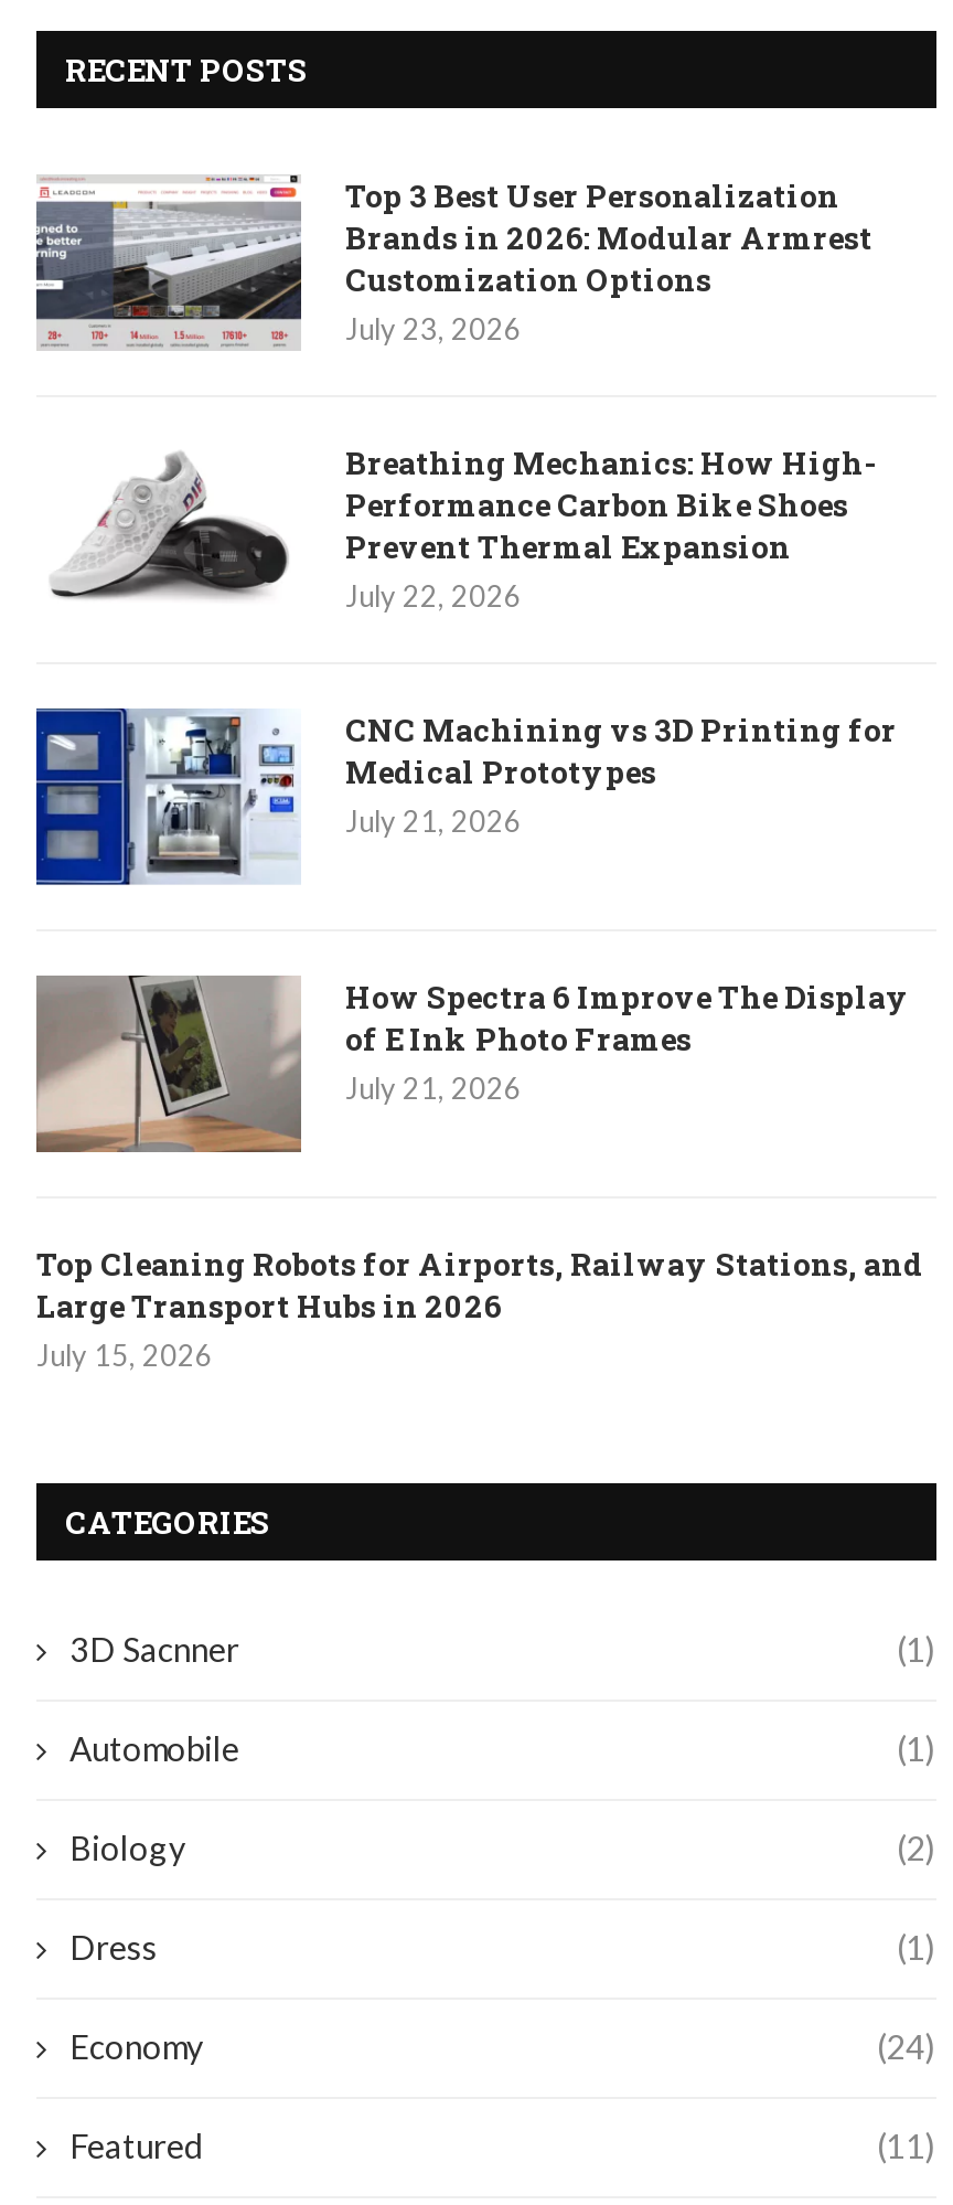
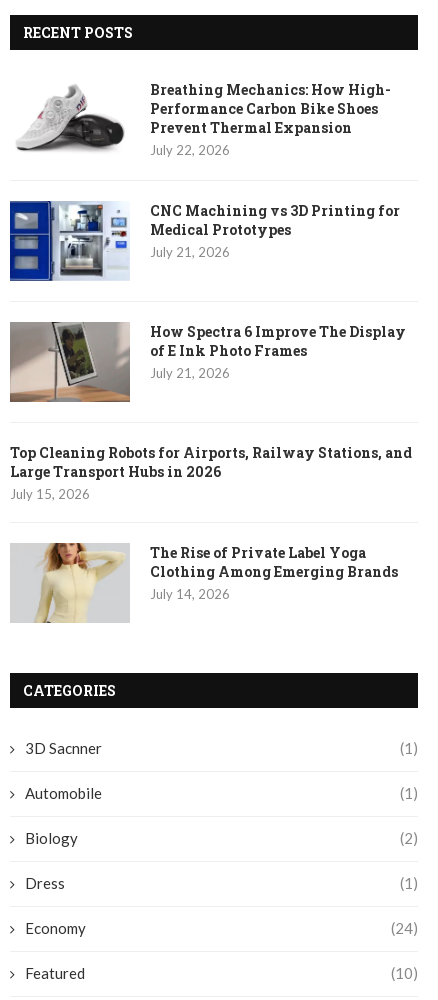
[34,172,872,351] [image] | Top 3 Best User Personalization | Brands in 2026: Modular Armrest | Customization Options | July 23, 2026 -> none
moved [36,443,923,1374] -> [10,80,412,502]: [image] | Breathing Mechanics: How High- | Performance Carbon Bike Shoes | ... | Large Transport Hubs in 2026 | July 15, 2026
none -> [10,542,398,624] [image] | The Rise of Private Label Yoga | Clothing Among Emerging Brands | July 14, 2026
[877,2127,936,2166] (11) -> [391,964,418,982] (10)

